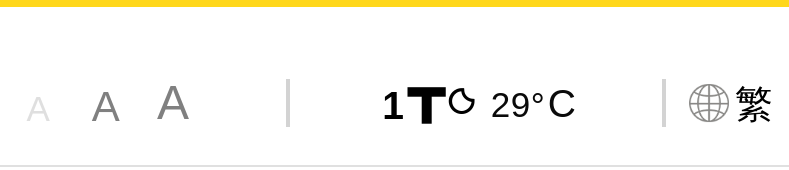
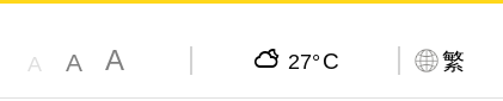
[382,80,576,127] 1 | 29° C -> [288,47,339,73] 27° C

